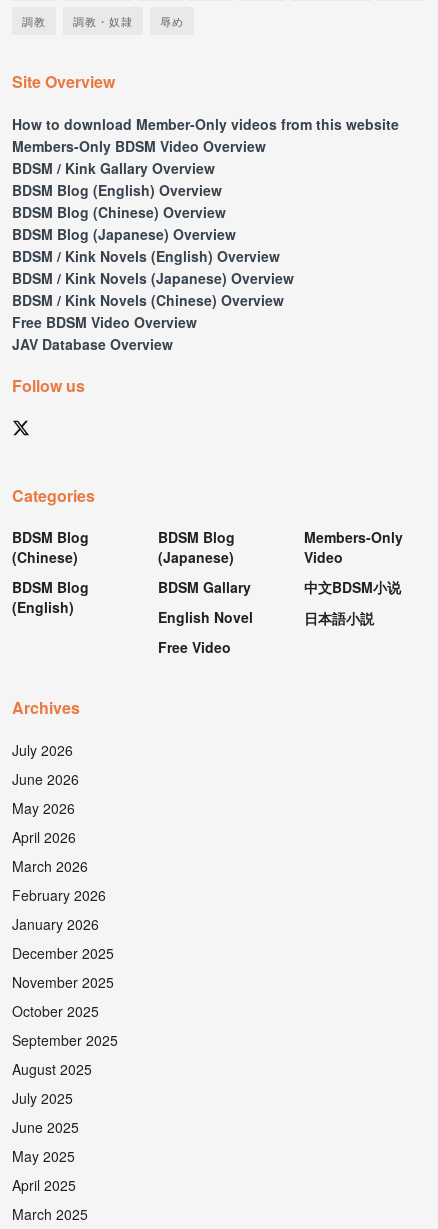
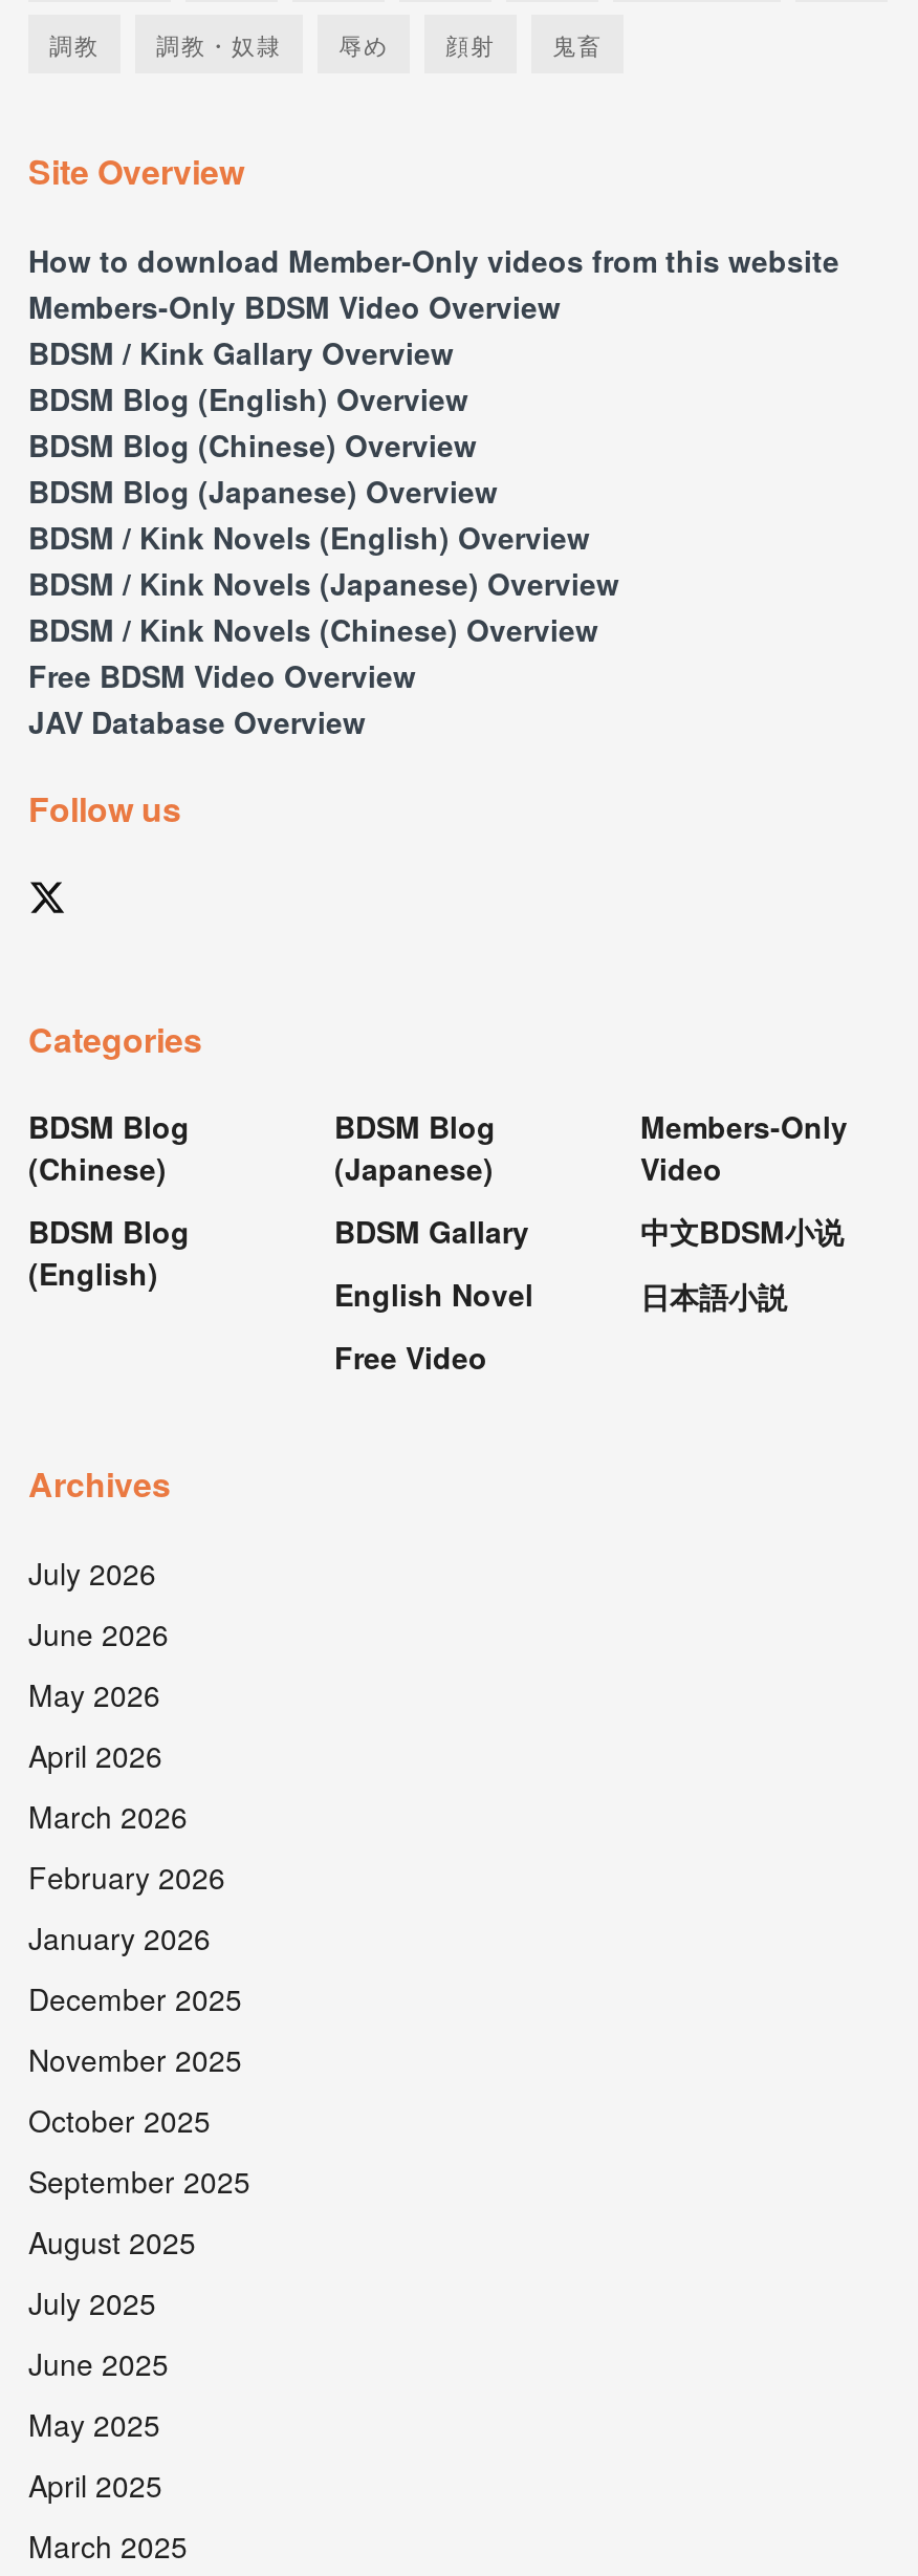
none -> [445,27,603,60] 顔射 | 鬼畜

